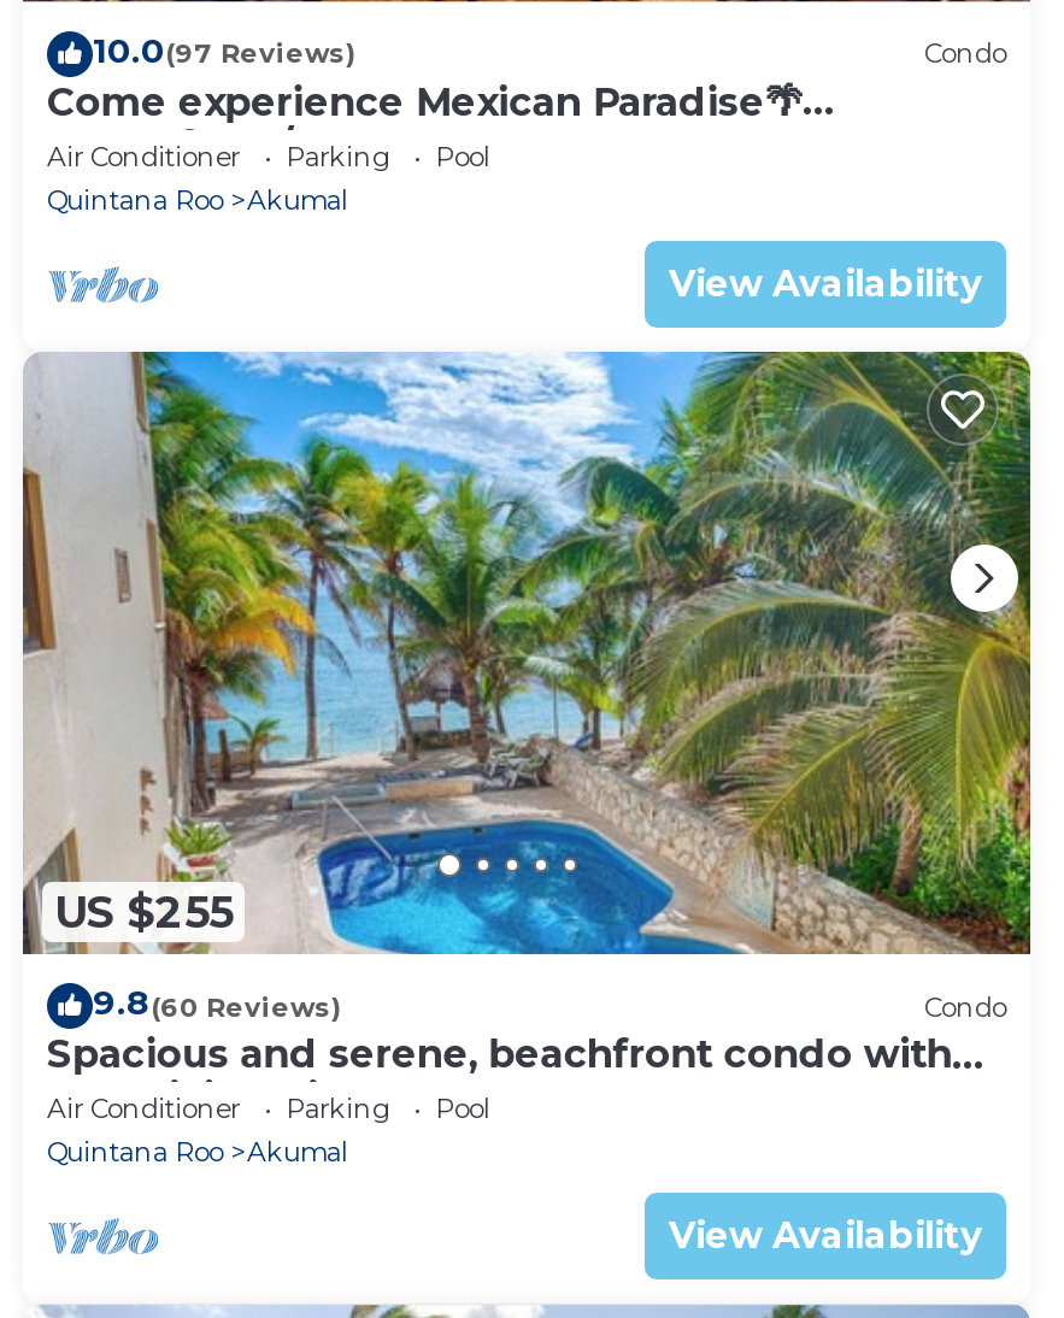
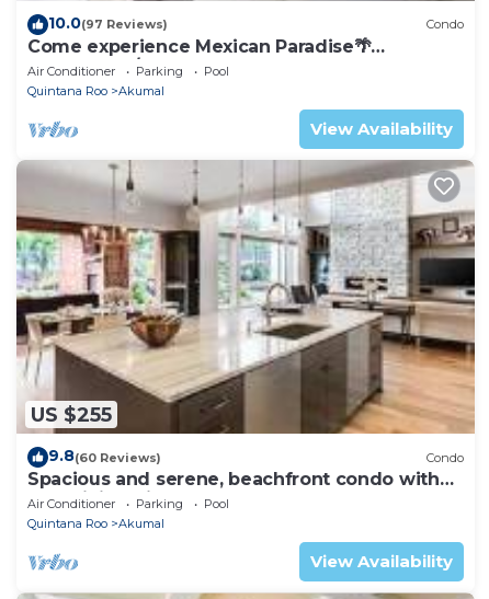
[20,349,1033,957] [image] -> [15,160,476,435] [image]

